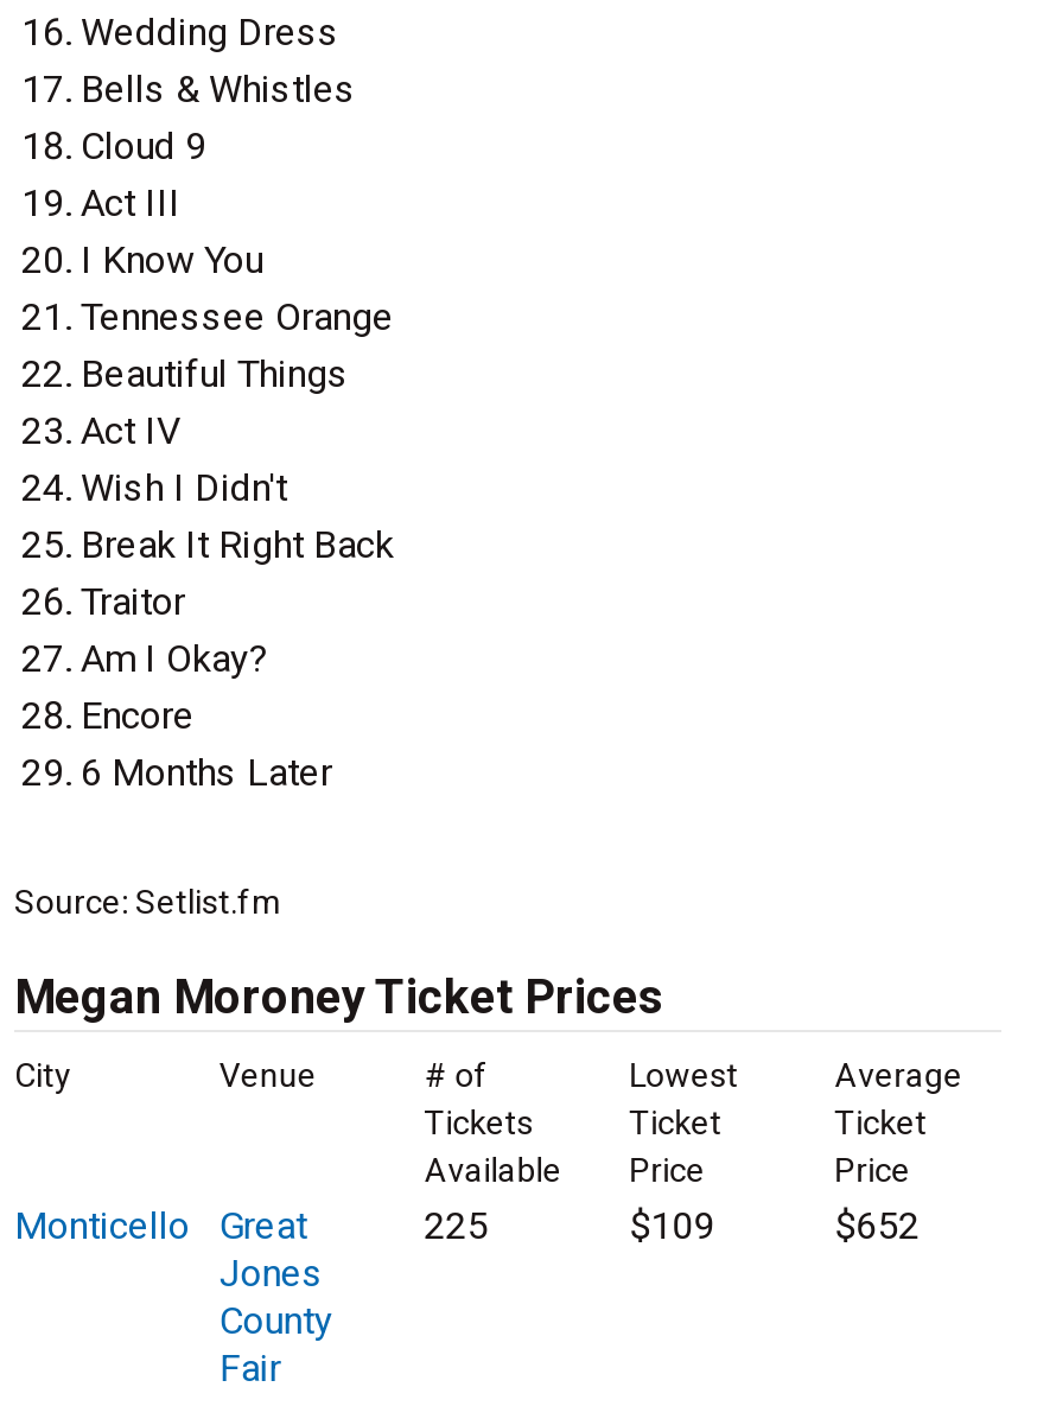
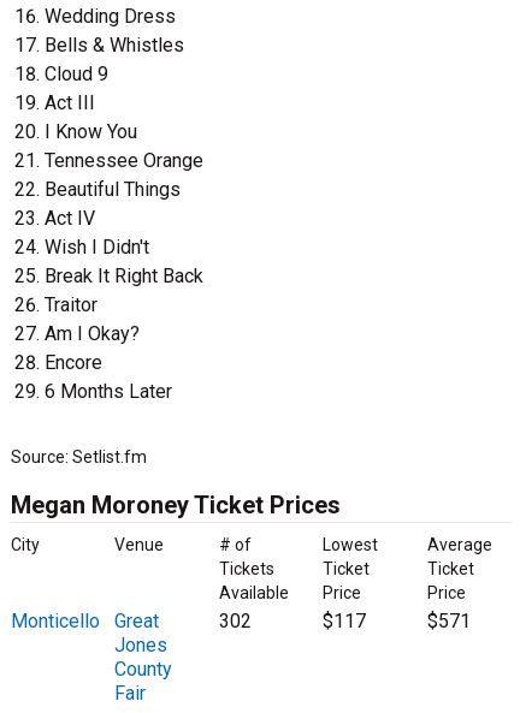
[424,1203,488,1248] 225 -> [219,610,251,632] 302
[629,1203,715,1248] $109 -> [323,610,366,632] $117
[834,1203,920,1248] $652 -> [427,610,470,632] $571

